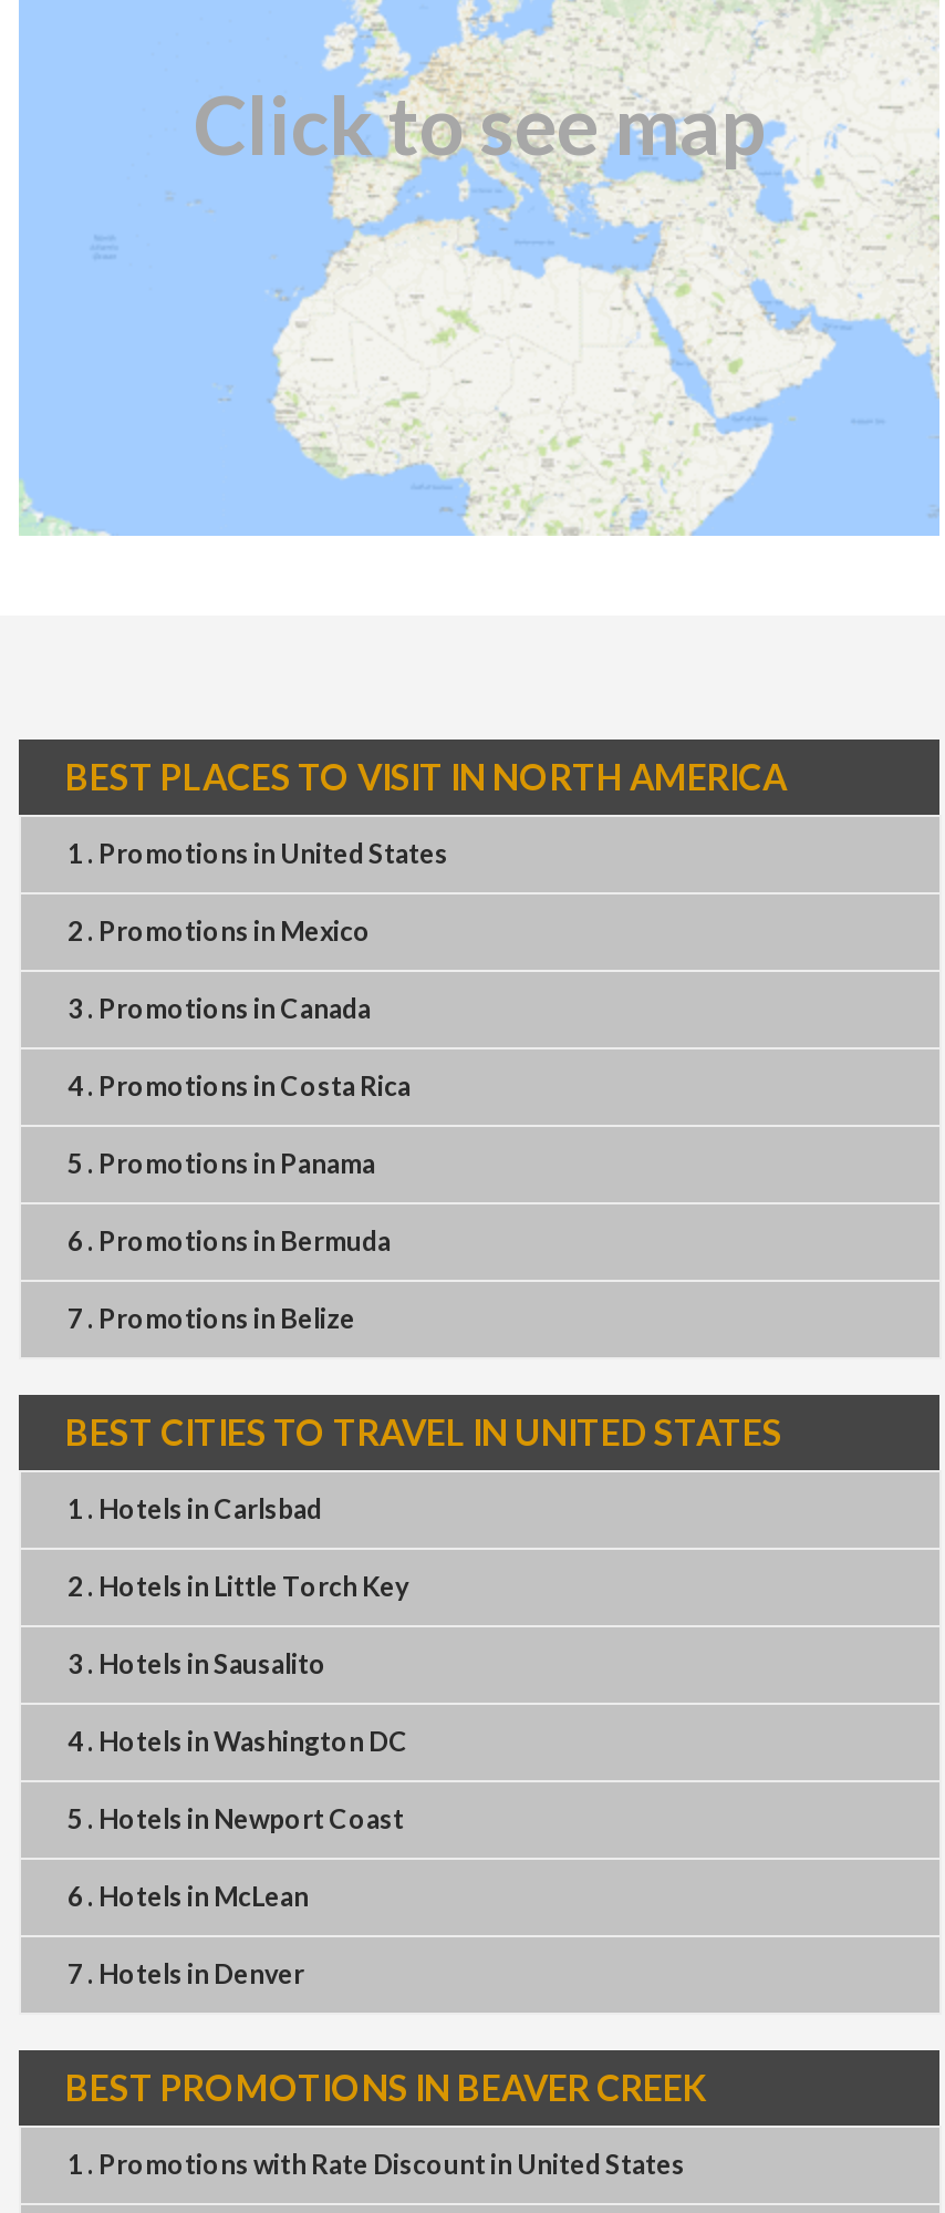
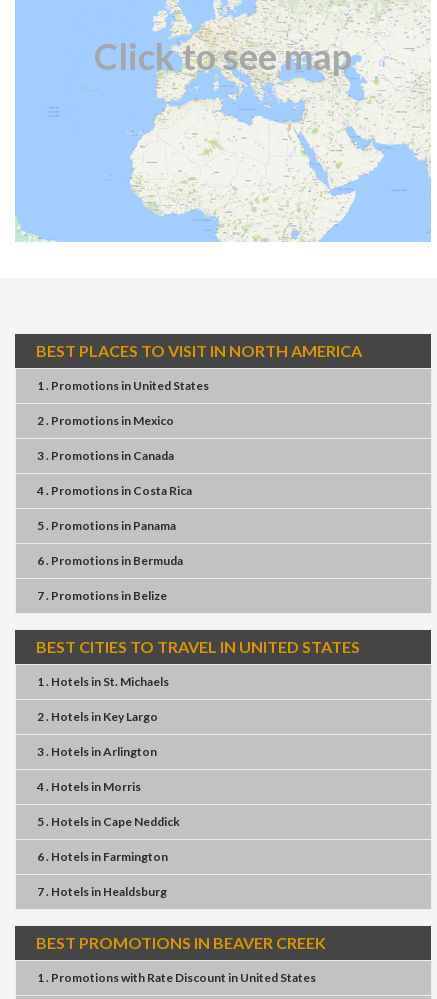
[67,1492,322,1526] 1 . Hotels in Carlsbad -> [37,674,169,689] 1 . Hotels in St. Michaels
[67,1570,408,1603] 2 . Hotels in Little Torch Key -> [37,709,158,724] 2 . Hotels in Key Largo
[67,1647,326,1681] 3 . Hotels inSausalito -> [37,744,157,759] 3 . Hotels inArlington
[67,1725,408,1758] 4 . Hotels inWashington DC -> [37,779,141,794] 4 . Hotels inMorris
[67,1802,404,1835] 5 . Hotels in Newport Coast -> [37,814,180,829] 5 . Hotels in Cape Neddick
[67,1880,309,1913] 6 . Hotels in McLean -> [37,849,168,864] 6 . Hotels in Farmington
[67,1957,304,1990] 7 . Hotels in Denver -> [37,884,167,899] 7 . Hotels in Healdsburg

